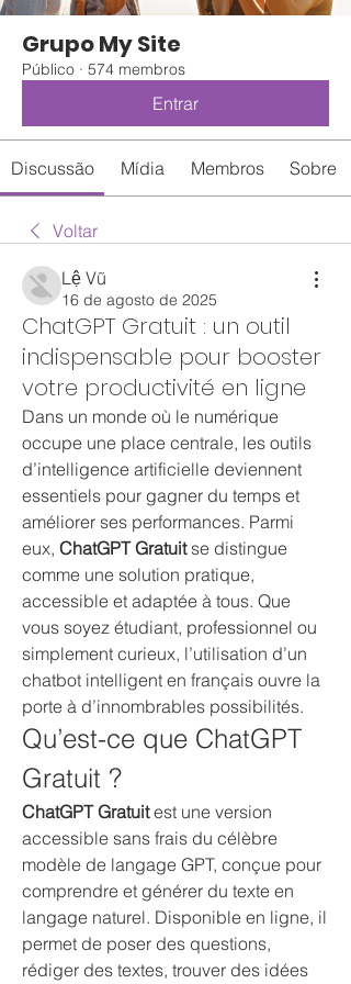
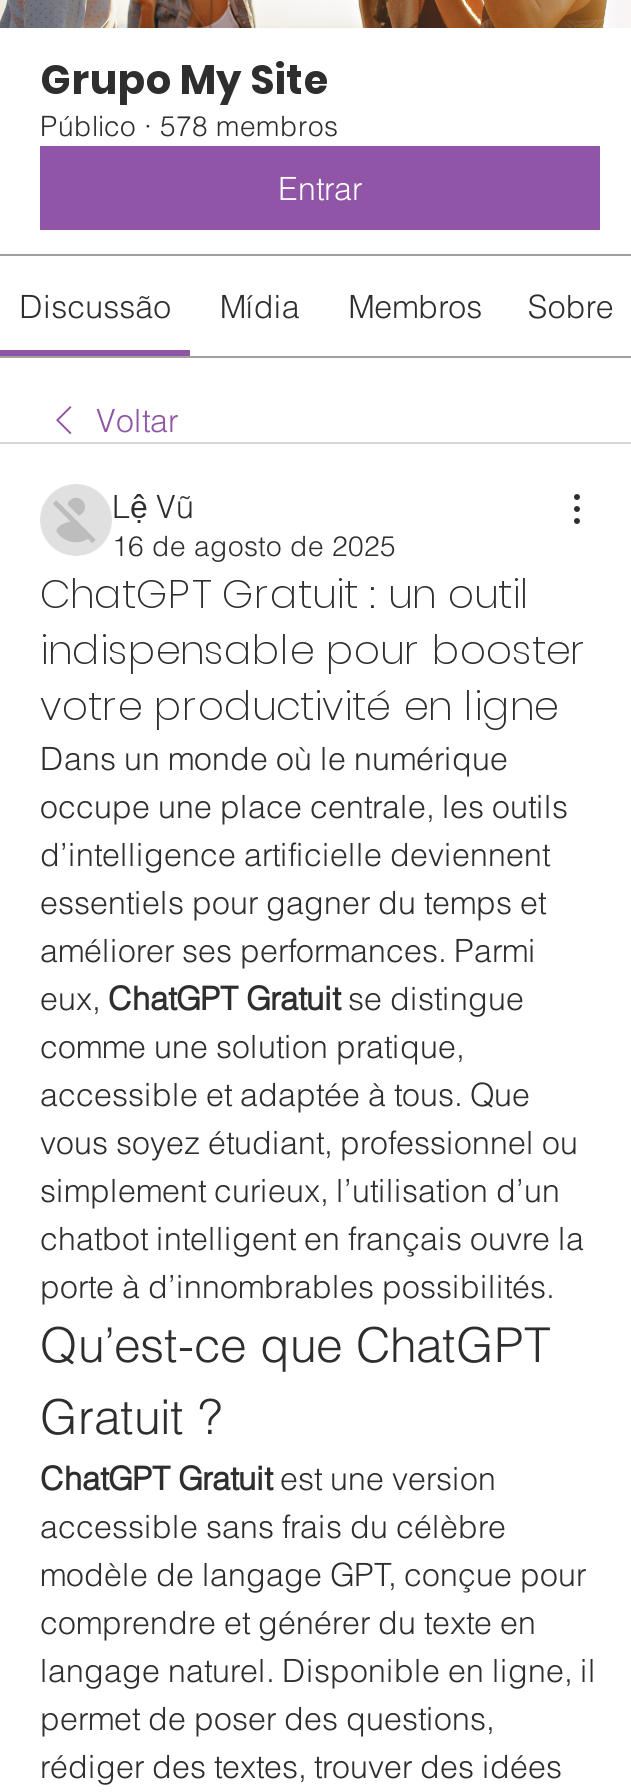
[22,59,185,79] Público · 574 membros -> [40,108,338,144] Público · 578 membros

